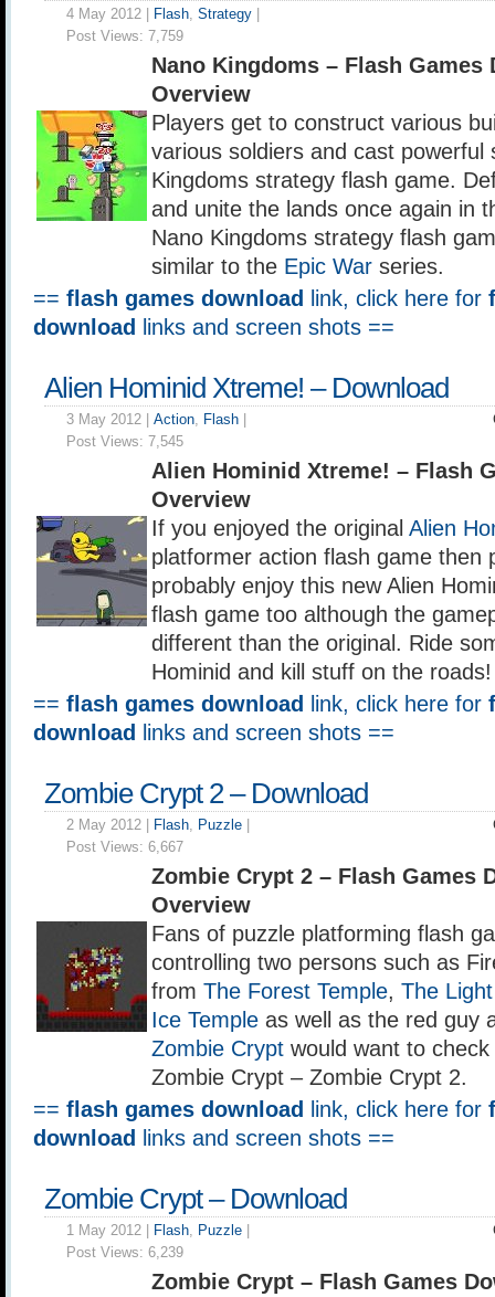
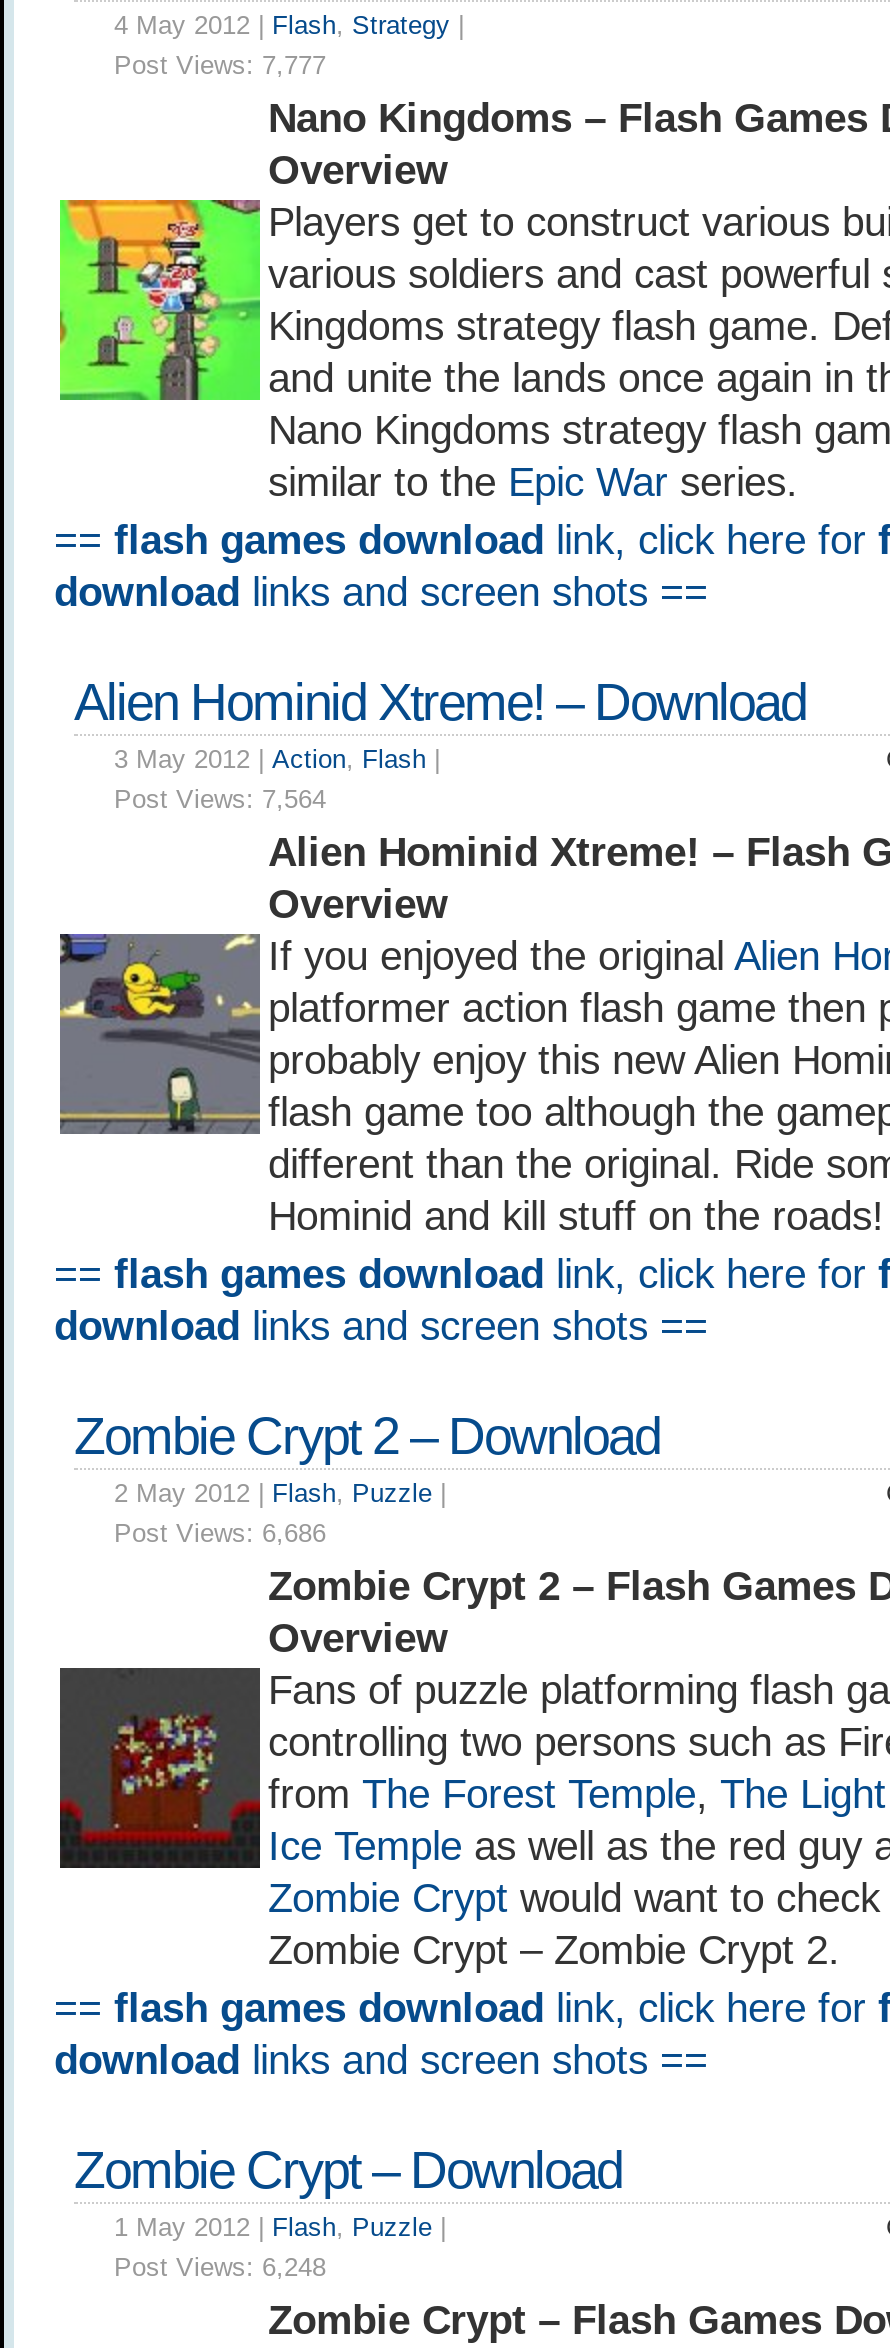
[66,28,183,44] Post Views: 7,759 -> [114,50,326,80] Post Views: 7,777
[66,433,183,450] Post Views: 7,545 -> [114,784,326,814] Post Views: 7,564
[66,839,183,855] Post Views: 6,667 -> [114,1518,326,1548] Post Views: 6,686
[66,1244,183,1261] Post Views: 6,239 -> [114,2252,326,2282] Post Views: 6,248

